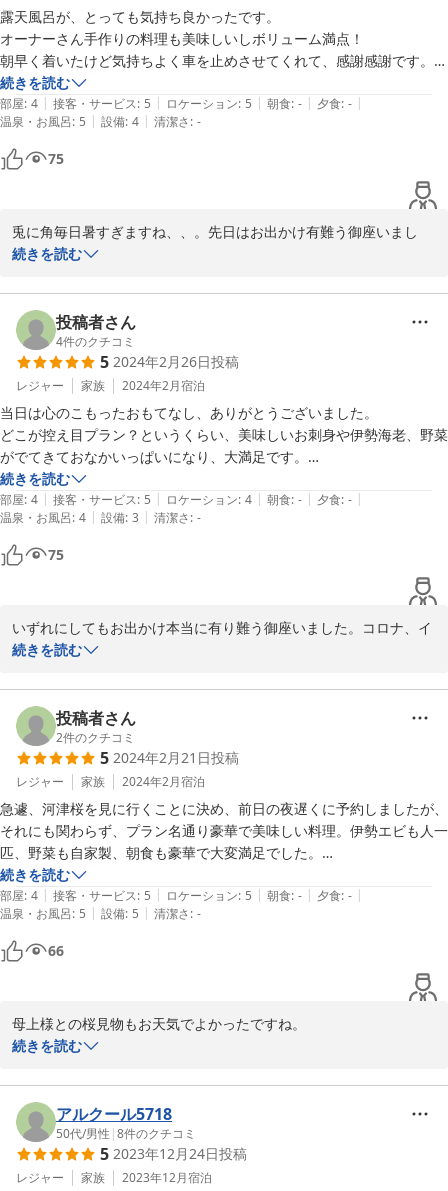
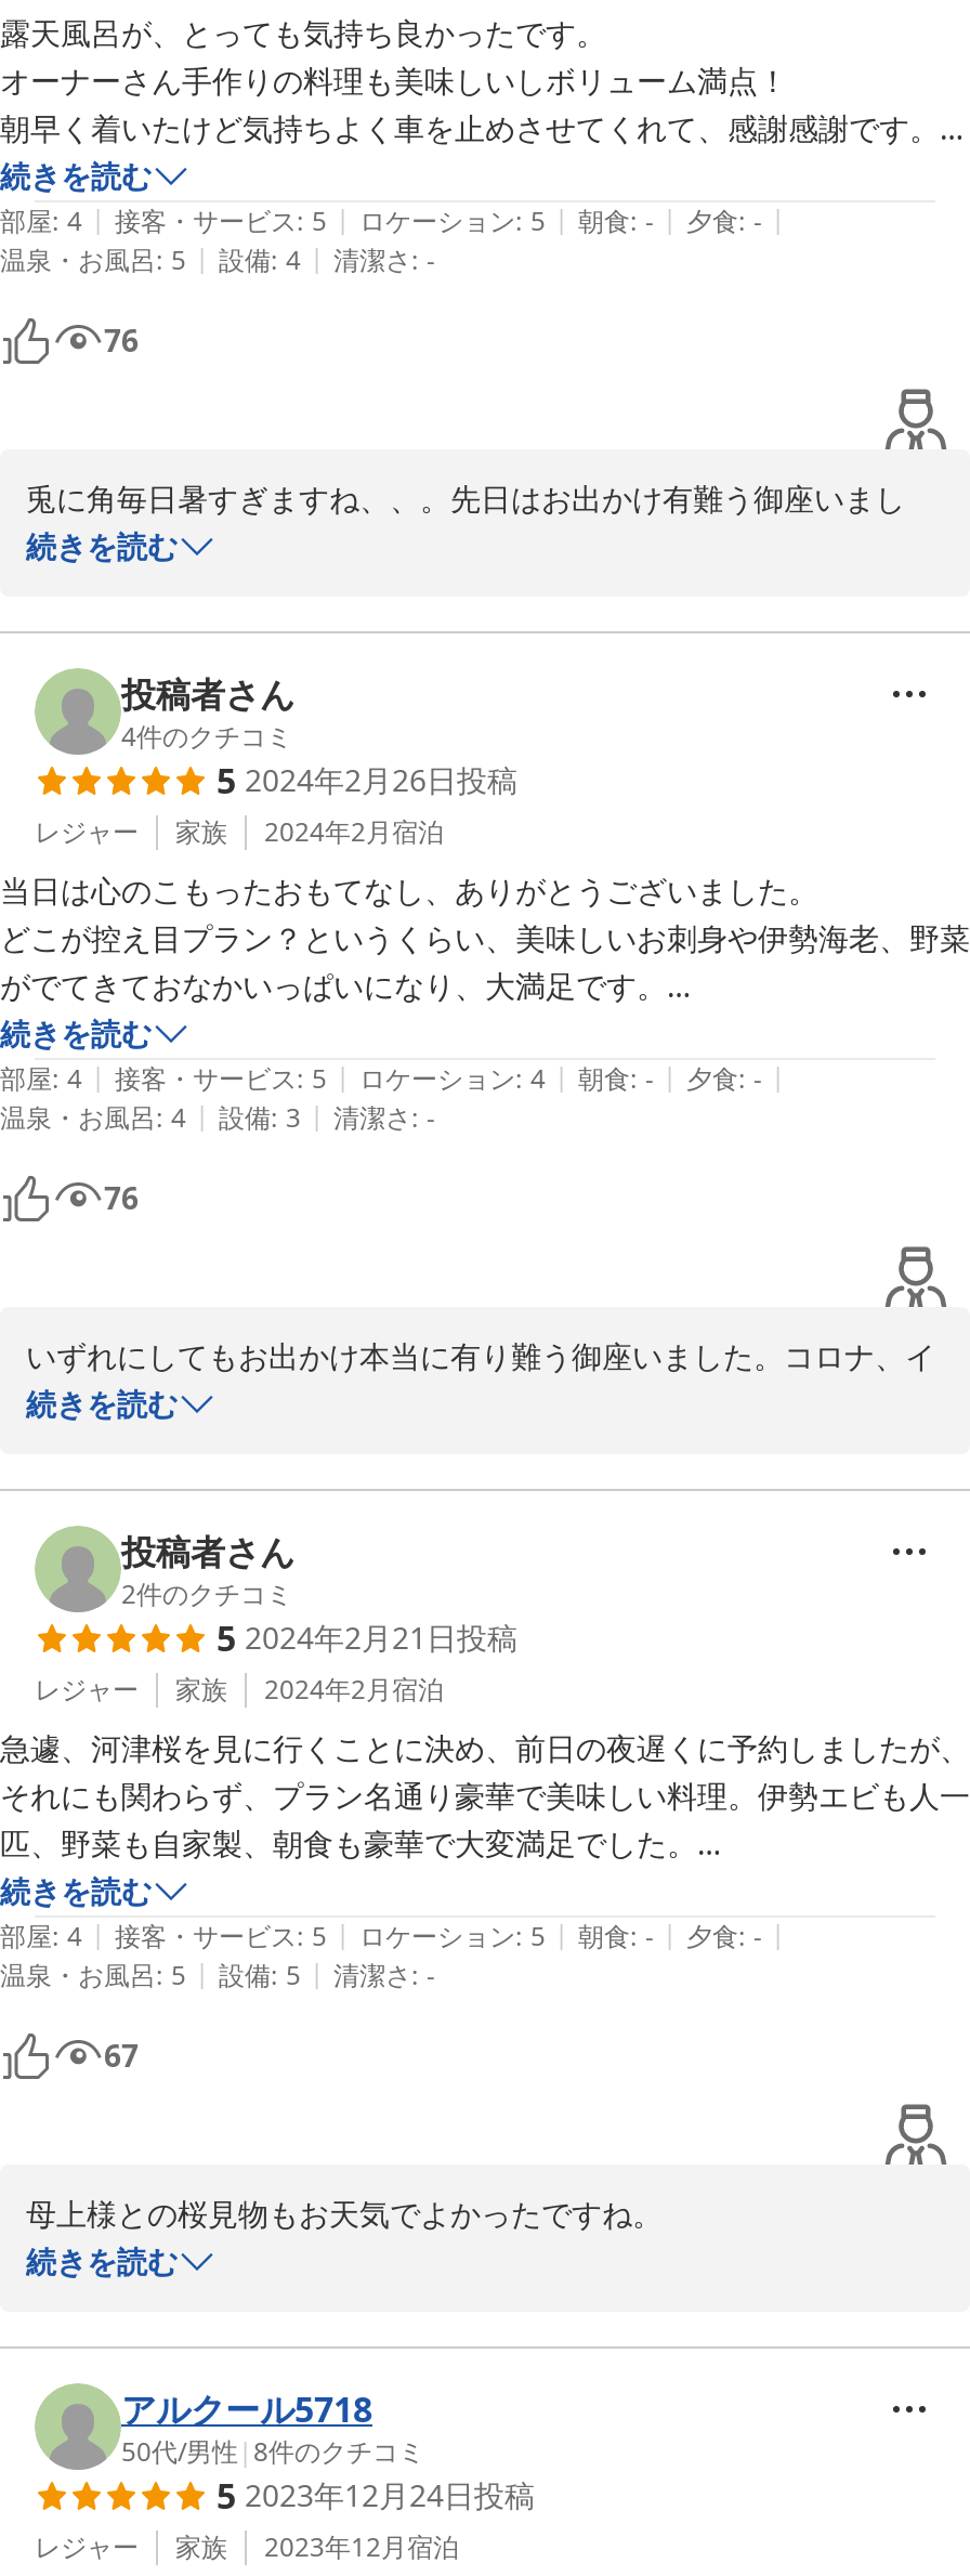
[48,149,64,168] 75 -> [104,319,139,361] 76
[48,545,64,564] 75 -> [104,1177,139,1218] 76
[48,941,64,960] 66 -> [104,2035,139,2076] 67

